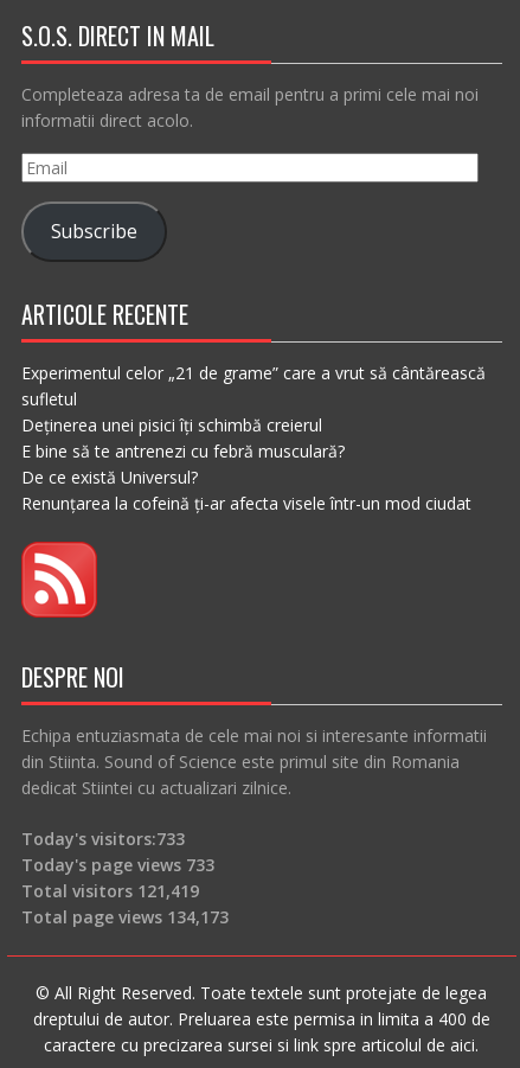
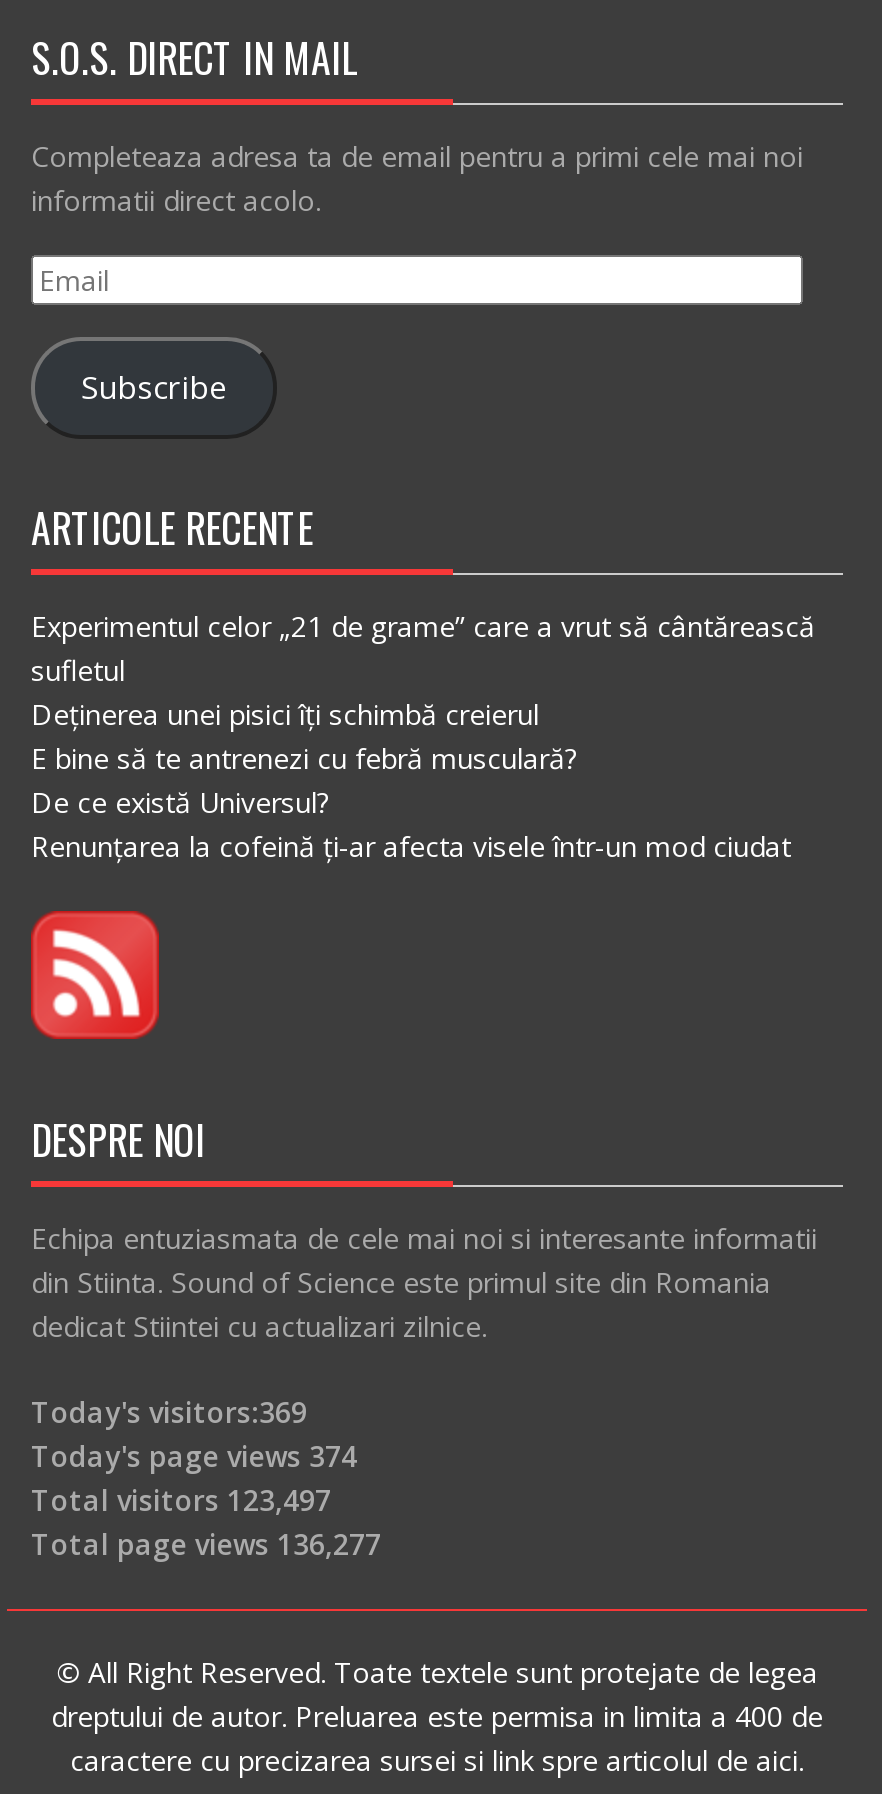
[21,827,185,849] Today's visitors:733 -> [31,1392,307,1430] Today's visitors:369
[21,853,214,875] Today's page views 733 -> [31,1436,357,1474] Today's page views 374
[21,879,199,902] Total visitors 121,419 -> [31,1480,331,1518] Total visitors 123,497
[21,905,229,928] Total page views 134,173 -> [31,1524,381,1562] Total page views 136,277

